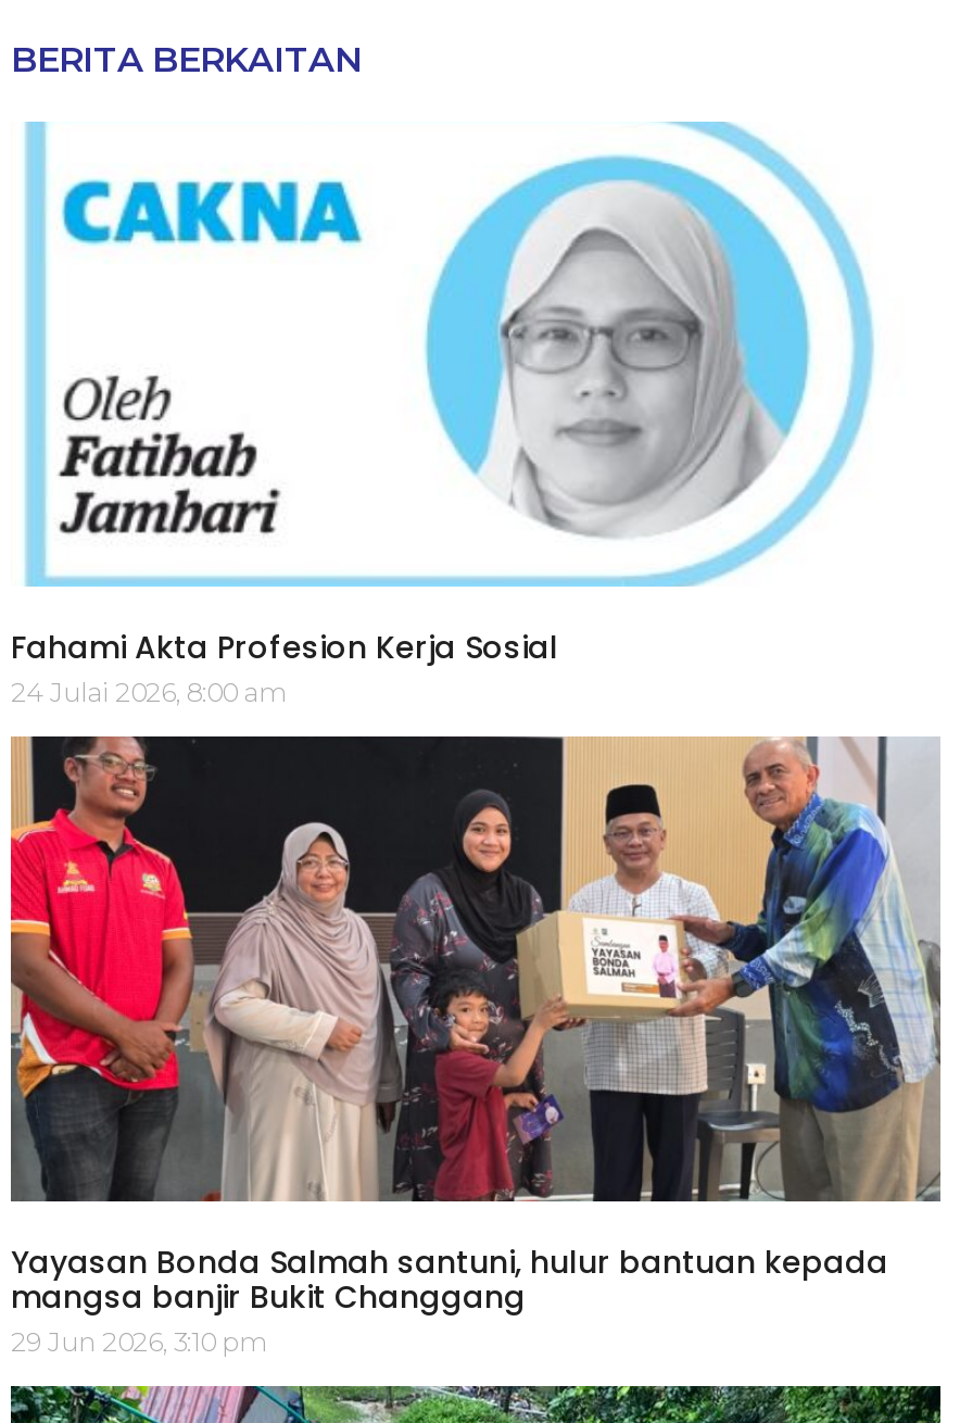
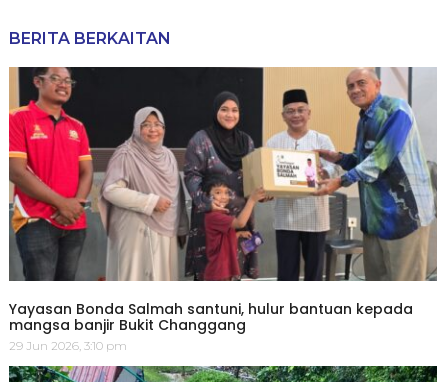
[11,119,875,710] [image] | Fahami Akta Profesion Kerja Sosial | 24 Julai 2026, 8:00 am -> none

